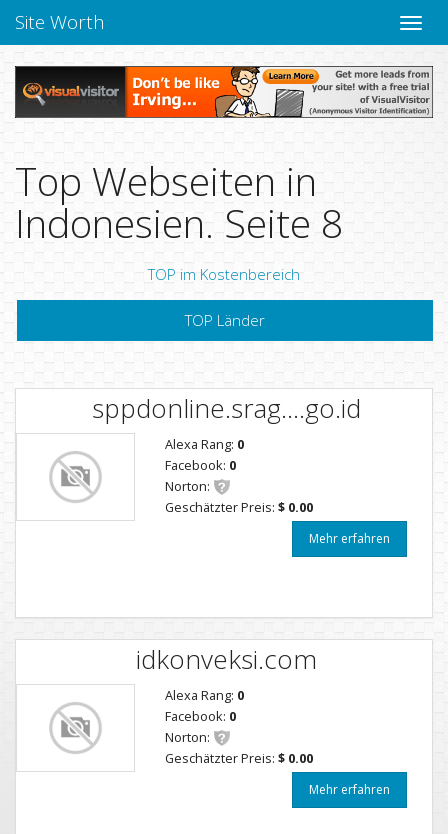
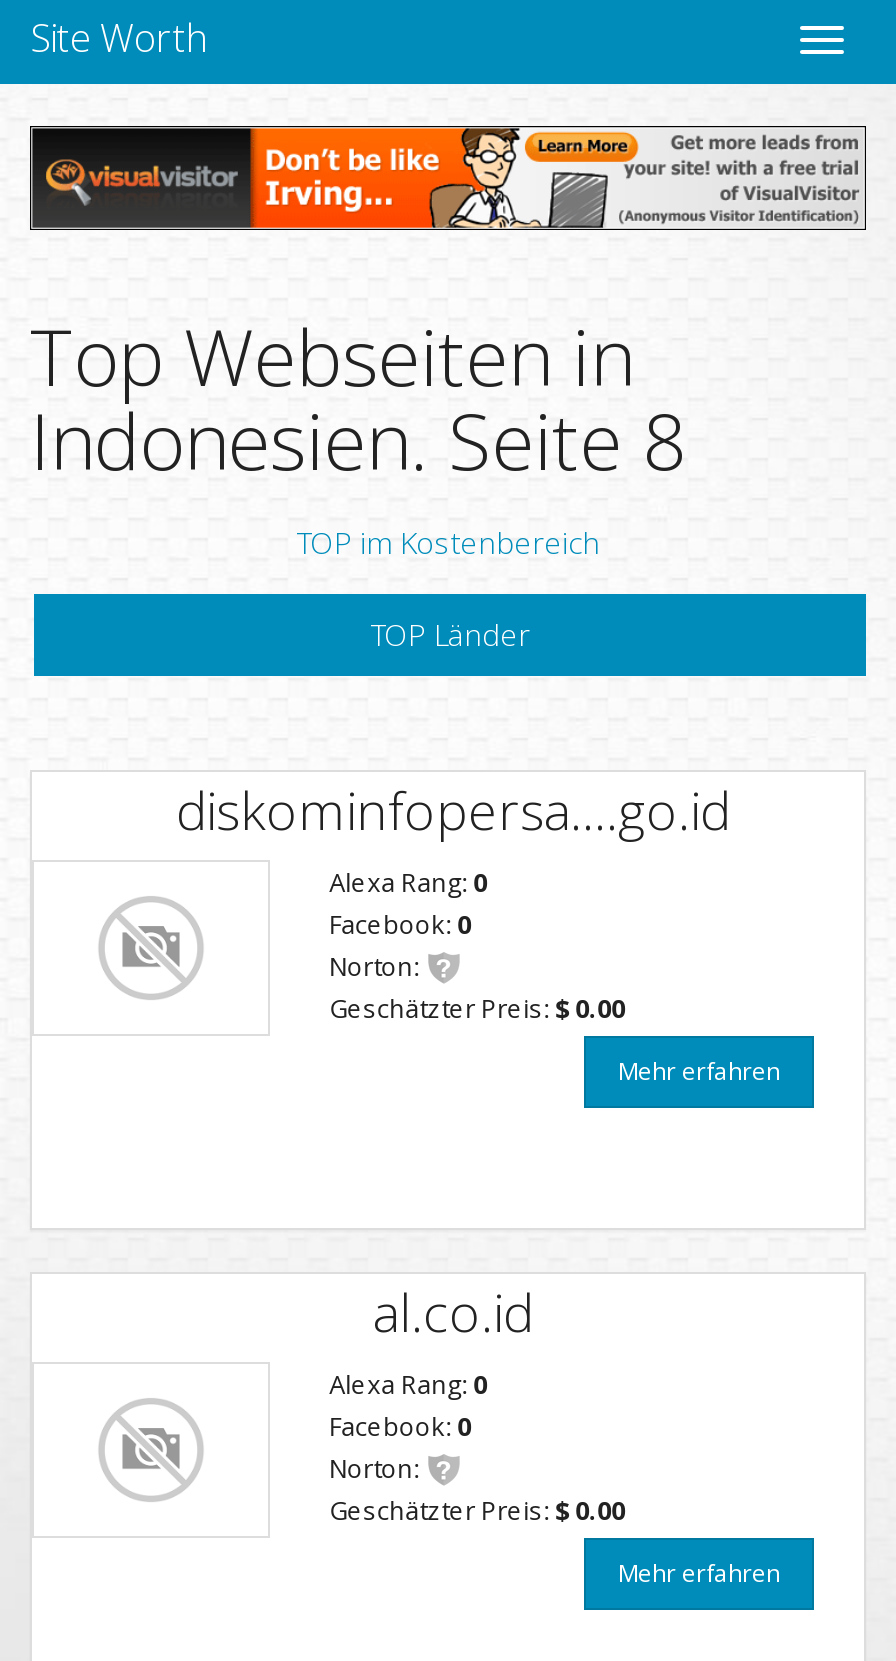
[92,390,361,426] sppdonline.srag....go.id -> [176,774,730,846] diskominfopersa....go.id
[136,641,317,677] idkonveksi.com -> [373,1276,533,1348] al.co.id

